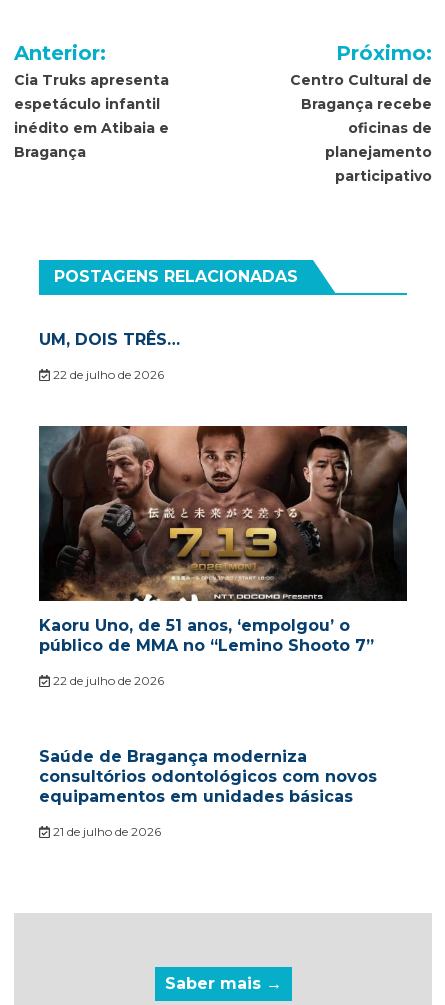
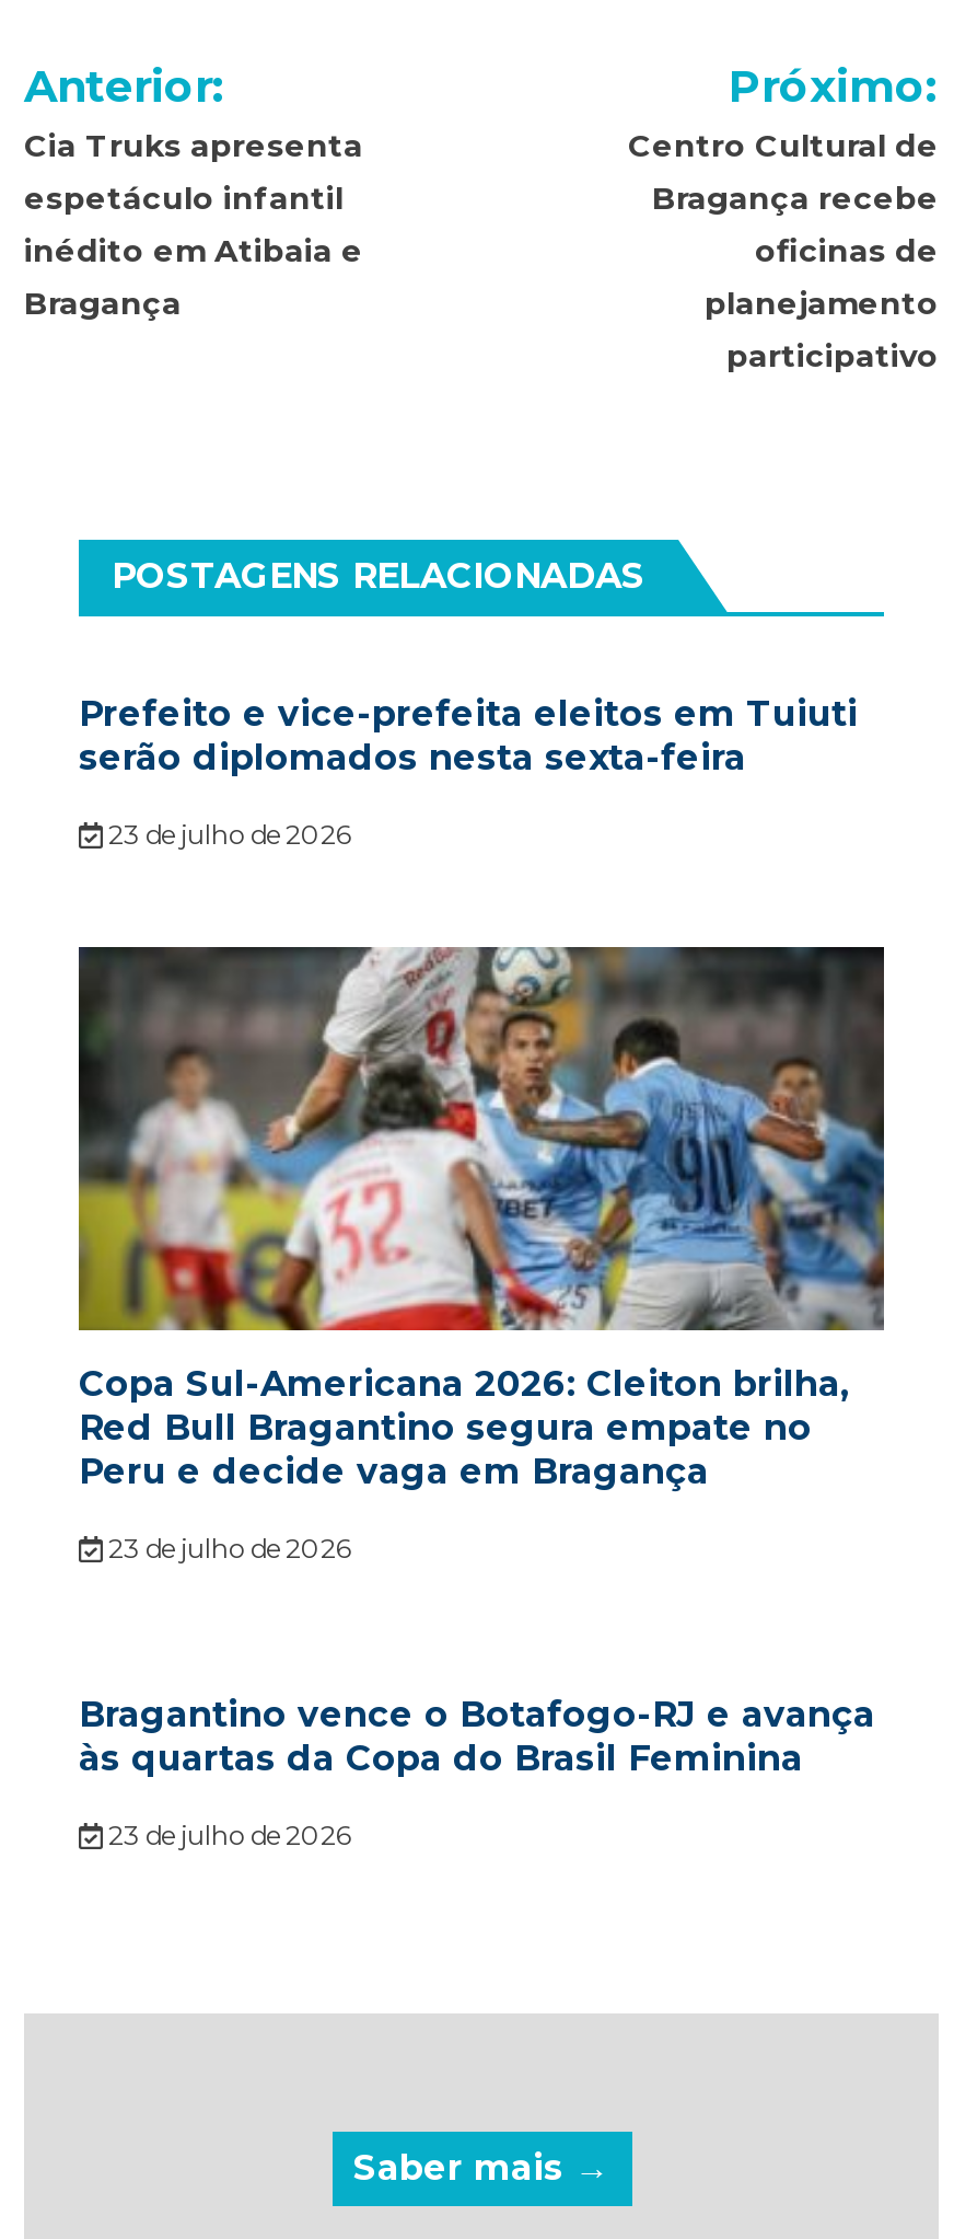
[39,330,180,349] UM, DOIS TRÊS… -> [79,693,858,778] Prefeito e vice-prefeita eleitos em Tuiuti | serão diplomados nesta sexta-feira
[49,367,163,382] 22 de julho de 2026 -> [102,818,351,851] 23 de julho de 2026
[38,425,407,655] [image] | Kaoru Uno, de 51 anos, ‘empolgou’ o | público de MMA no “Lemino Shooto 7” -> [77,945,886,1492] [image] | Copa Sul-Americana 2026: Cleiton brilha, | Red Bull Bragantino segura empate no | Peru e decide vaga em Bragança
[49,673,163,688] 22 de julho de 2026 -> [102,1532,351,1565] 23 de julho de 2026
[39,747,377,806] Saúde de Bragança moderniza | consultórios odontológicos com novos | equipamentos em unidades básicas -> [79,1694,875,1779] Bragantino vence o Botafogo-RJ e avança | às quartas da Copa do Brasil Feminina
[49,824,160,839] 21 de julho de 2026 -> [102,1819,351,1851] 23 de julho de 2026

